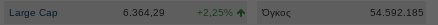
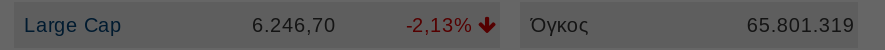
[123,7,165,18] 6.364,29 -> [252,14,336,36] 6.246,70
[197,7,236,18] +2,25% -> [406,14,478,36] -2,13%
[370,7,424,18] 54.592.185 -> [747,14,855,36] 65.801.319

